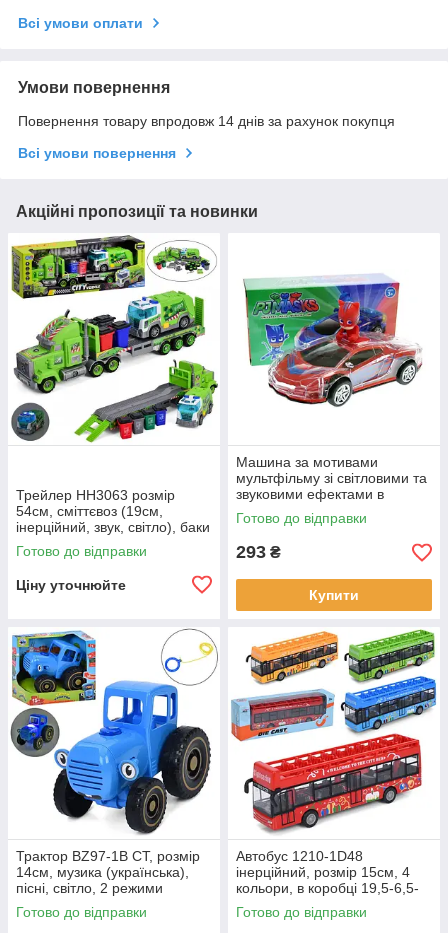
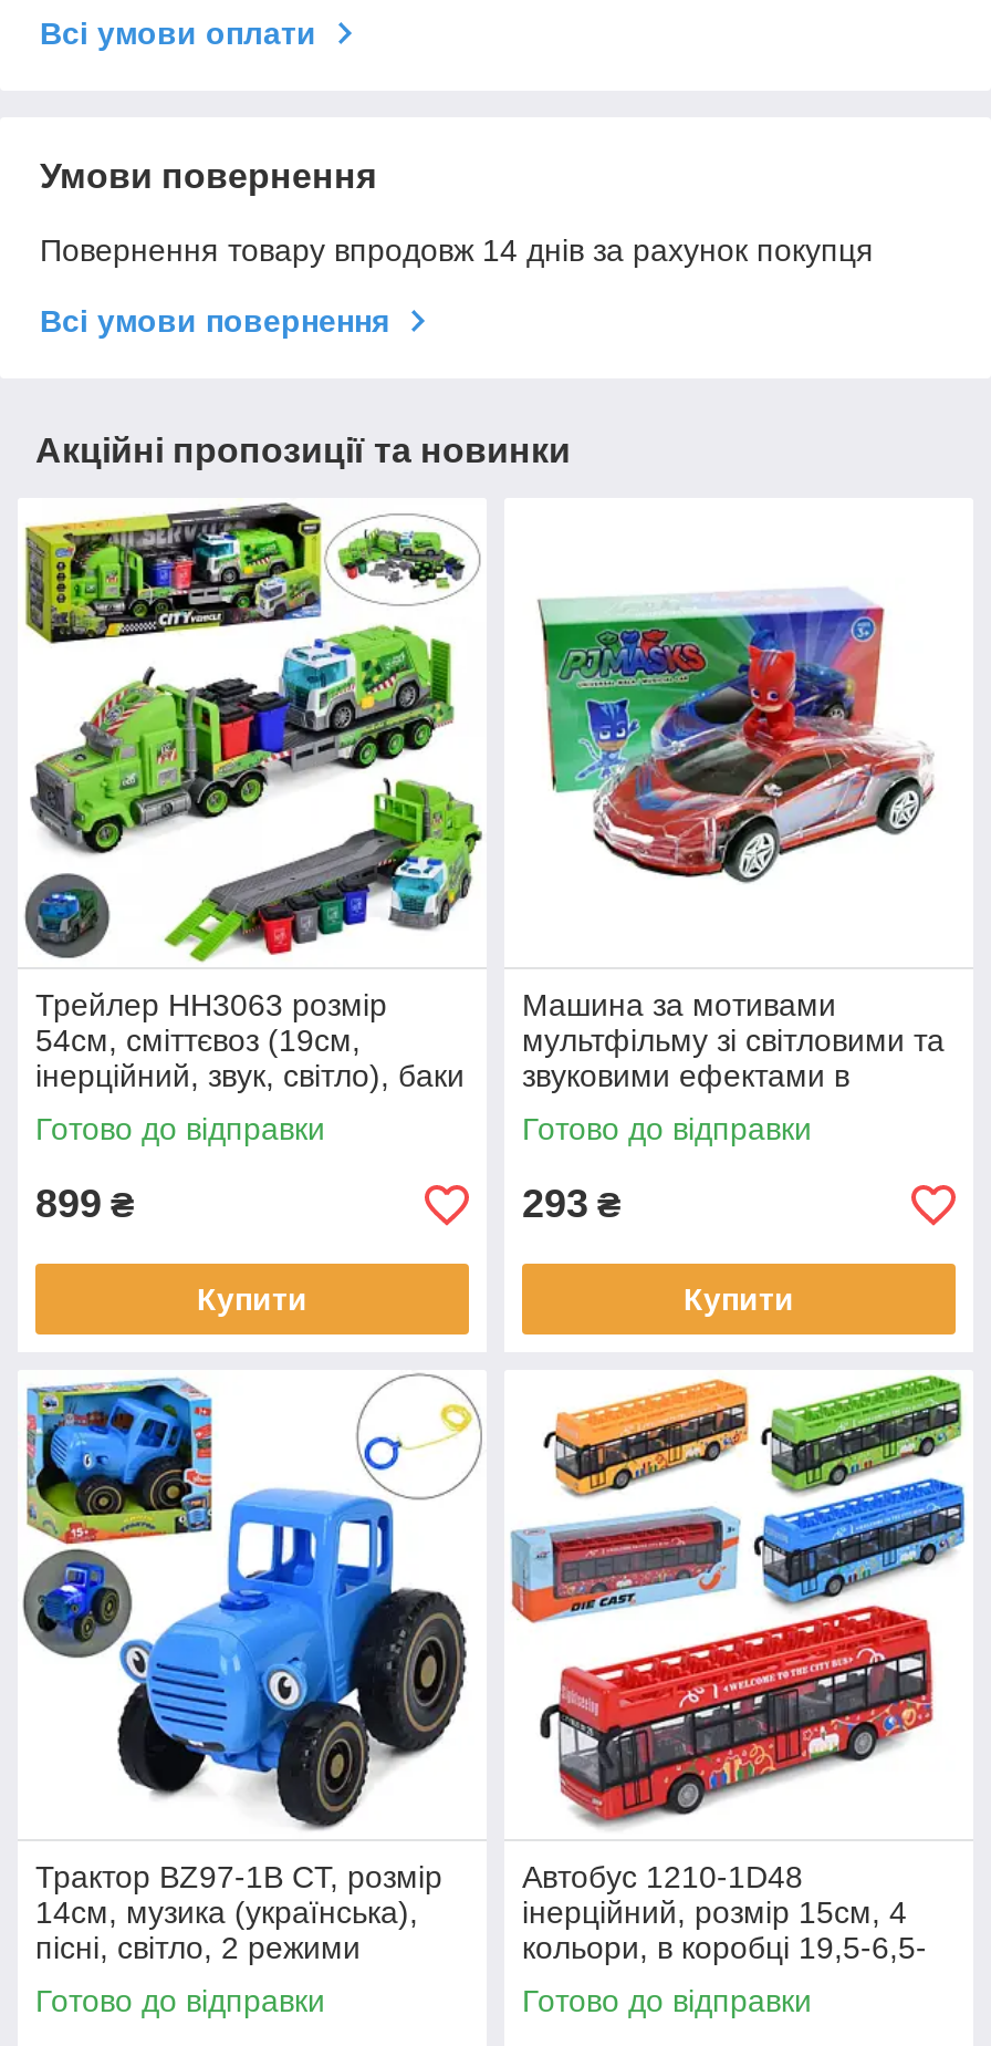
moved [16,487,210,559] -> [35,987,465,1147]: Трейлер HH3063 розмір | 54см, сміттєвоз (19см, | інерційний, звук, світло), баки | Готово до відправки
[16,577,126,593] Ціну уточнюйте -> [35,1182,307,1317] 899 ₴ | Купити

